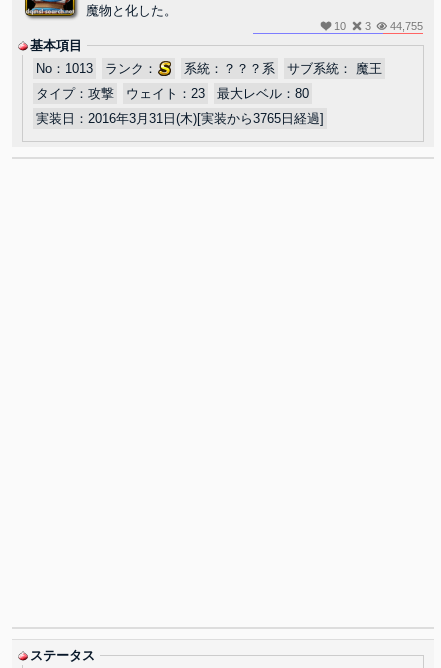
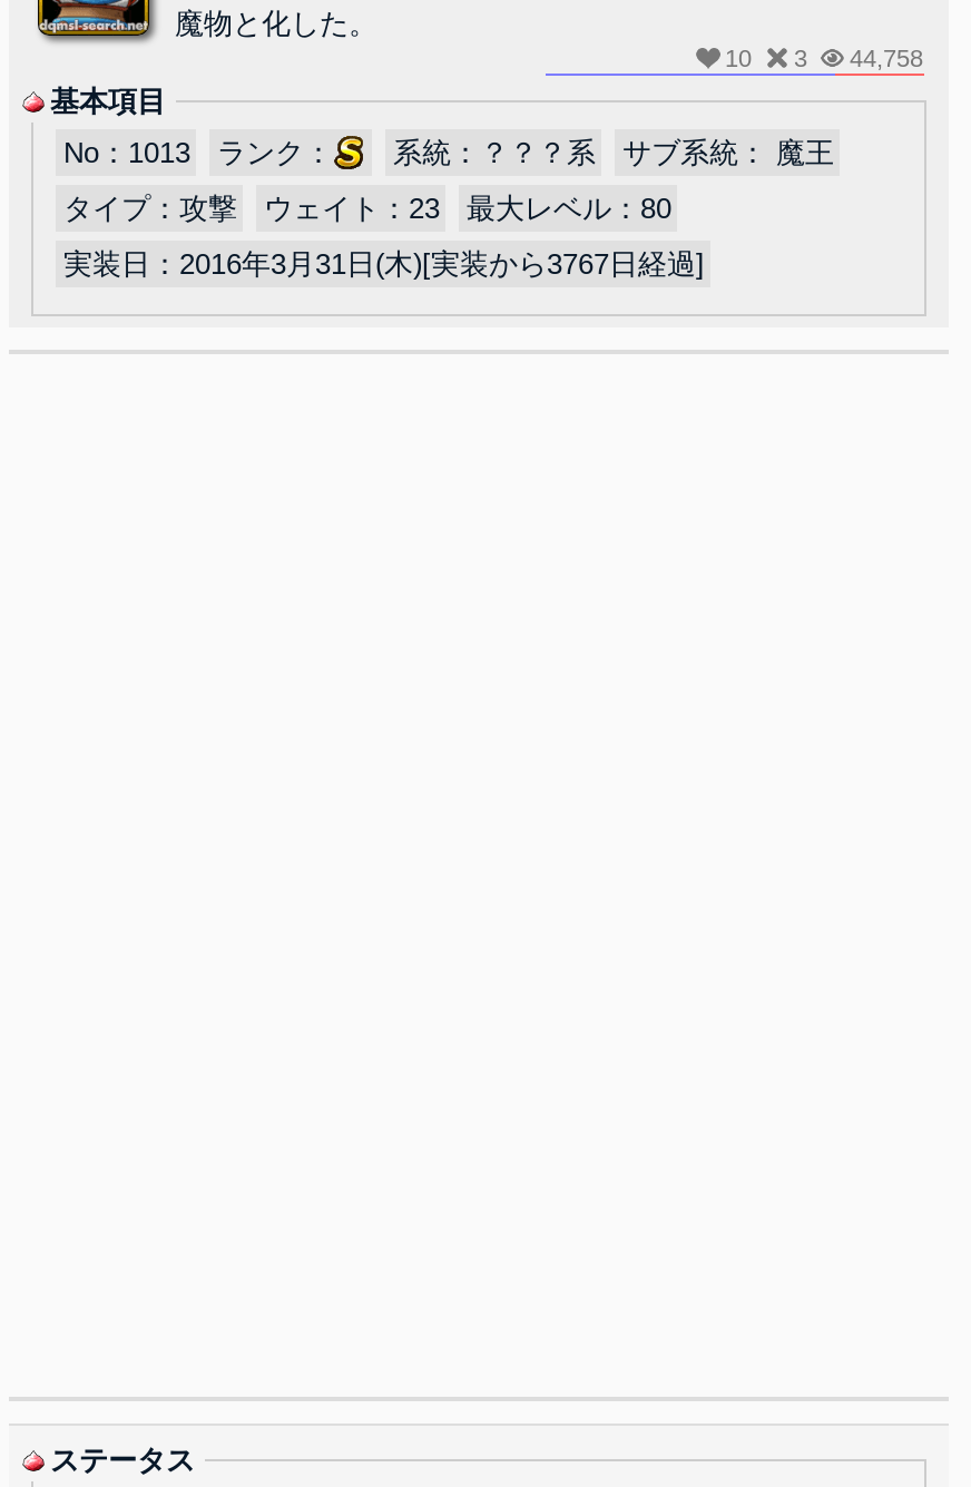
[333,20,422,32] 10 3 44,755 -> [725,45,923,71] 10 3 44,758
[36,111,324,126] 実装日：2016年3月31日(木)[実装から3765日経過] -> [63,247,705,281] 実装日：2016年3月31日(木)[実装から3767日経過]

